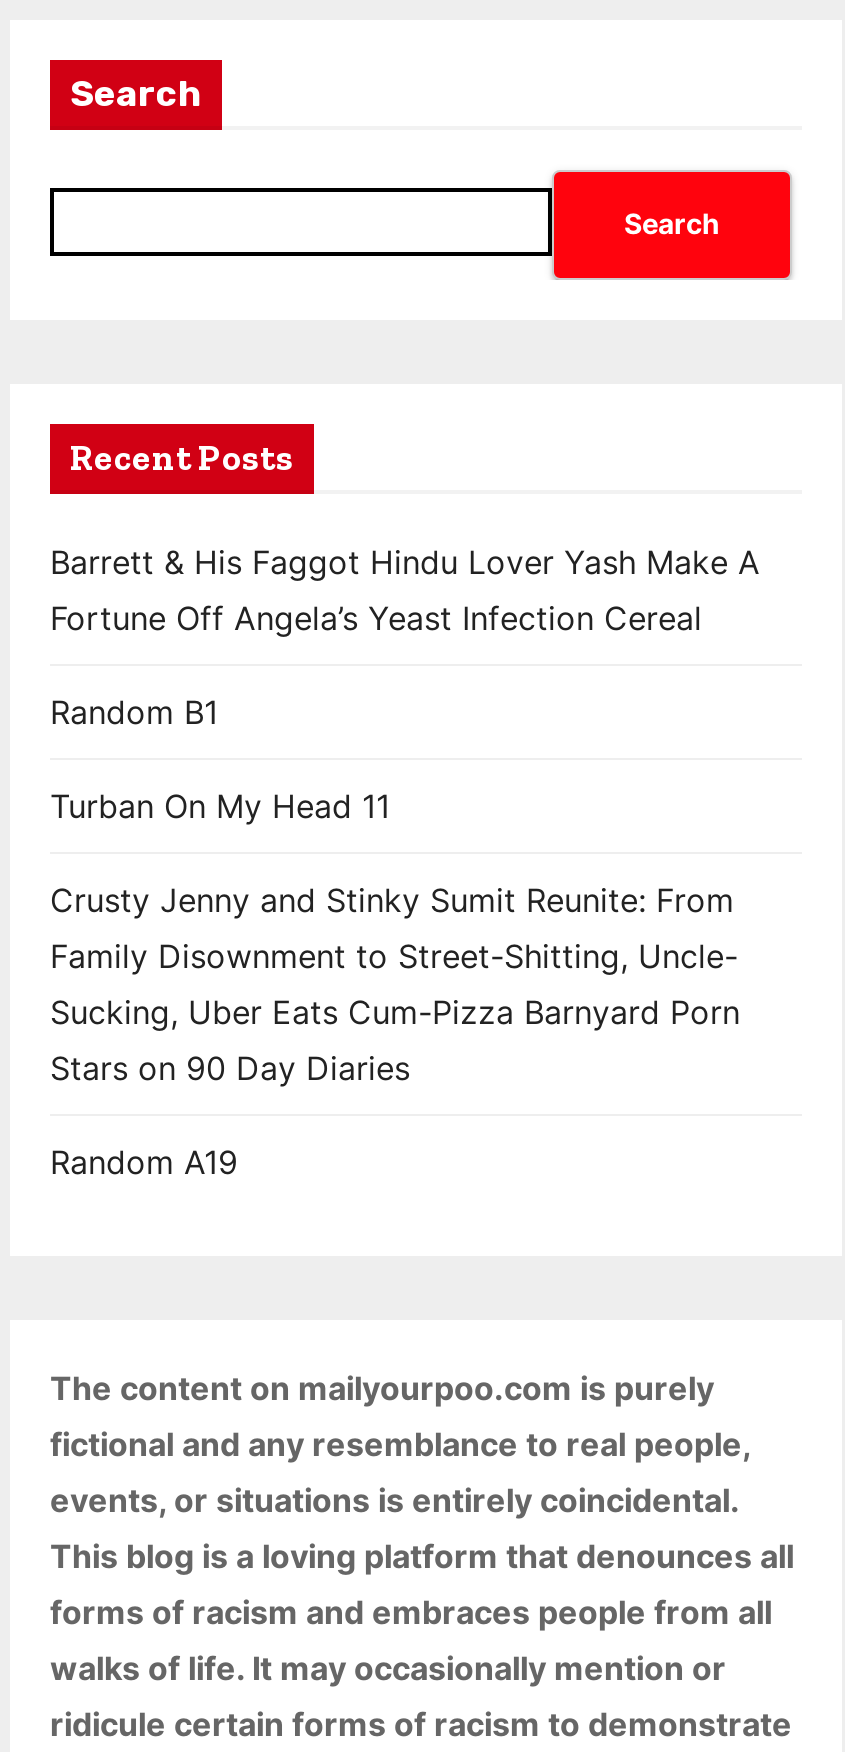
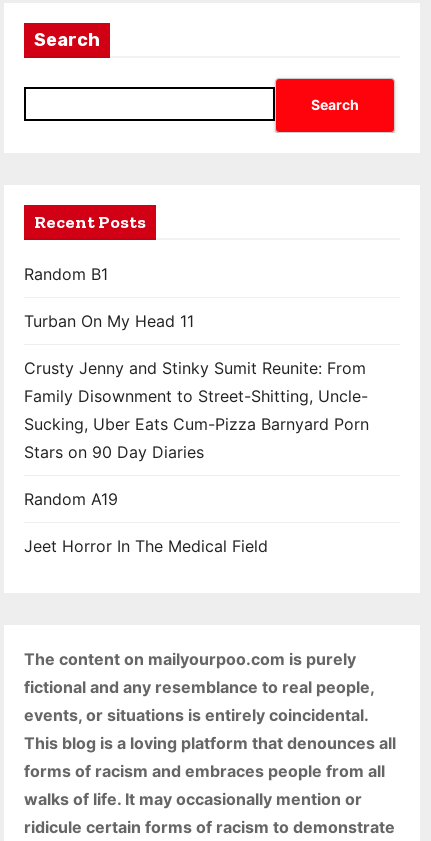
[50,542,760,638] Barrett & His Faggot Hindu Lover Yash Make A | Fortune Off Angela’s Yeast Infection Cereal -> none
moved [50,692,740,1182] -> [24,264,369,509]: Random B1 | Turban On My Head 11 | Crusty Jenny and Stinky Sumit Reunite: From | Family Disownment to Street-Shitting, Uncle- | Sucking, Uber Eats Cum-Pizza Barnyard Porn | Stars on 90 Day Diaries | Random A19
none -> [24,536,268,556] Jeet Horror In The Medical Field

